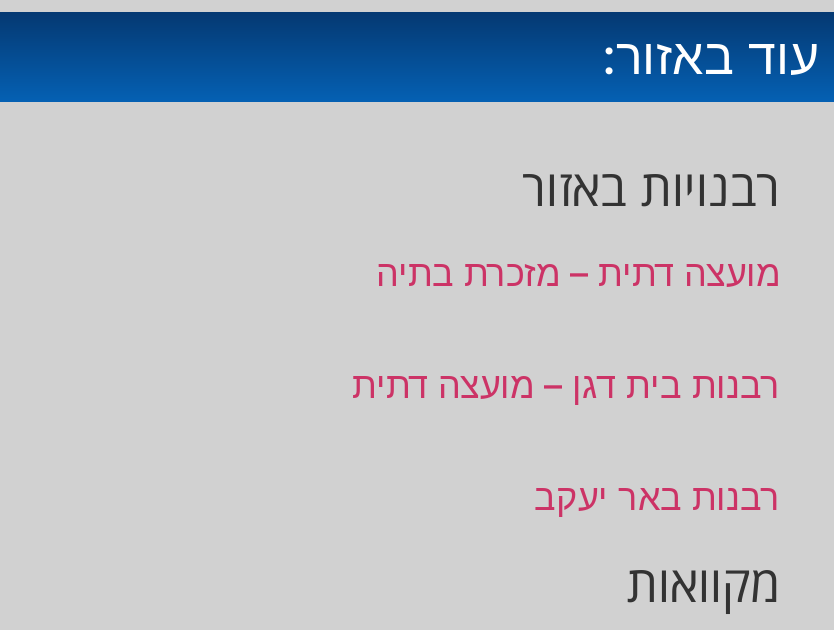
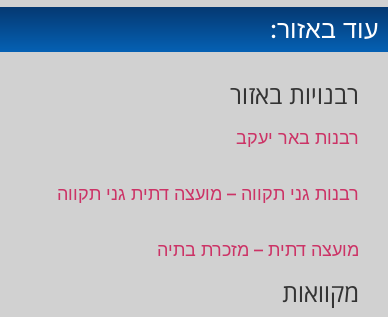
moved [376,251,780,293] -> [157,239,359,260]: מועצה דתית – מזכרת בתיה
[352,363,780,405] רבנות בית דגן – מועצה דתית -> none
moved [534,475,780,517] -> [236,127,359,148]: רבנות באר יעקב
none -> [57,183,359,204] רבנות גני תקווה – מועצה דתית גני תקווה

